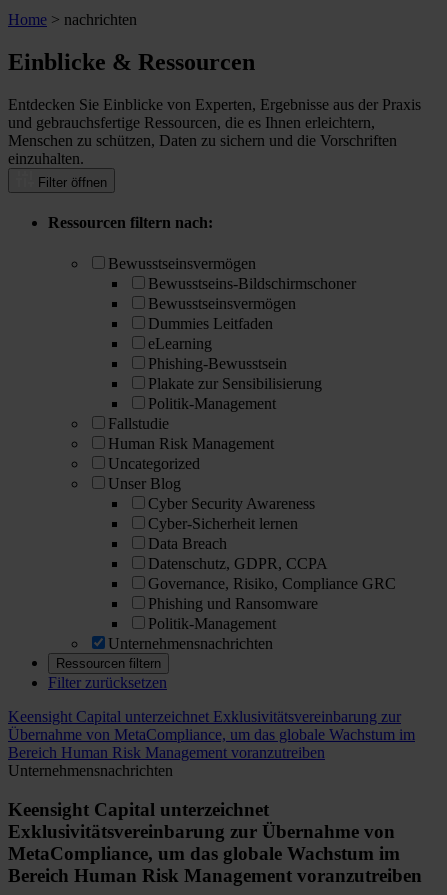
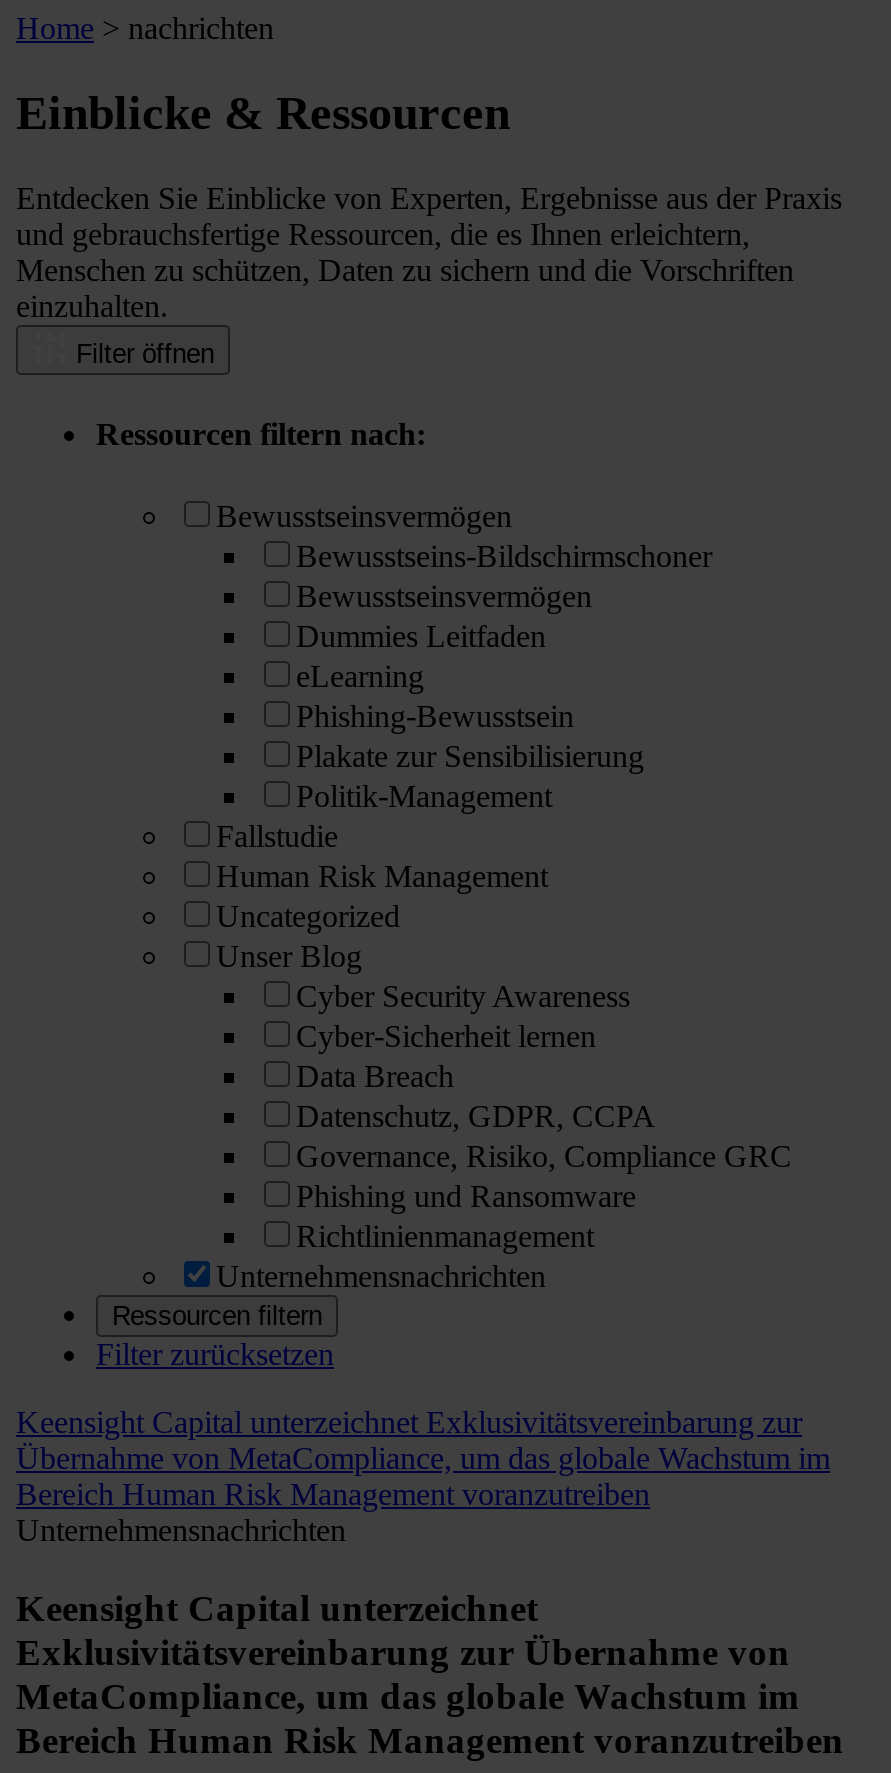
[148,615,276,632] Politik-Management -> [296,1220,594,1254] Richtlinienmanagement

